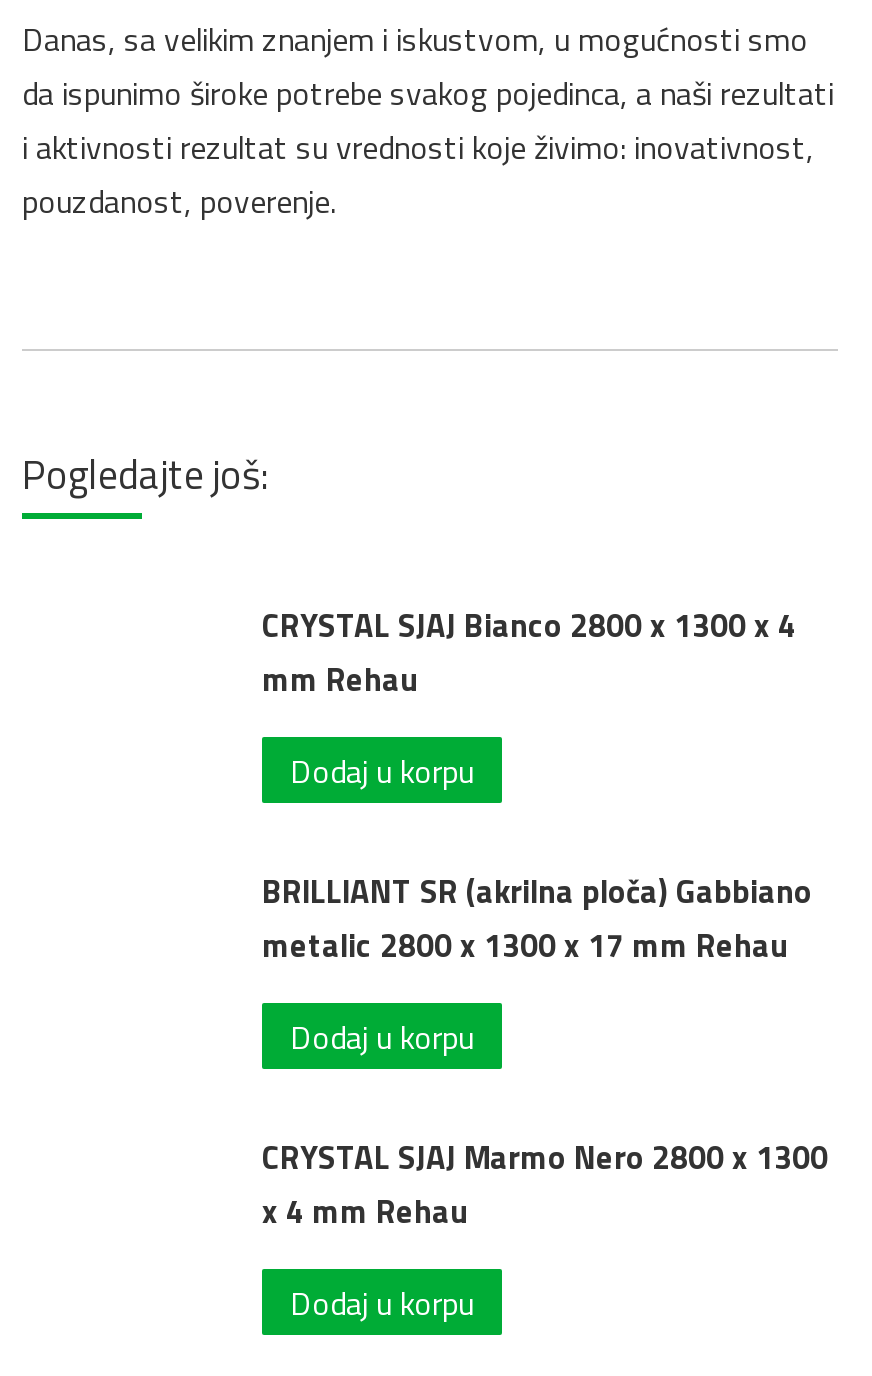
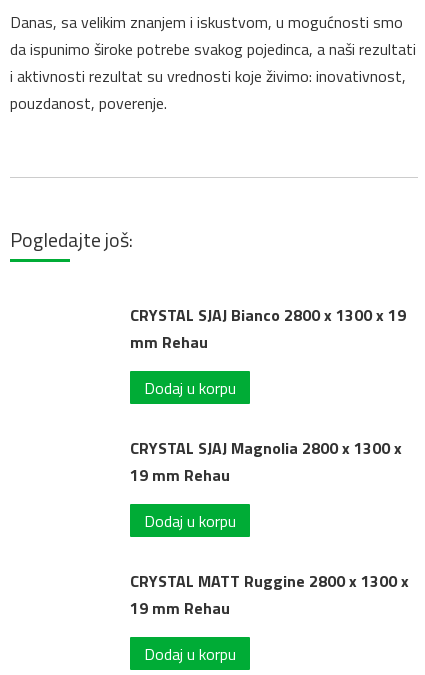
[262,601,796,649] CRYSTAL SJAJ Bianco 2800 x 1300 x 4 -> [130,303,406,327] CRYSTAL SJAJ Bianco 2800 x 1300 x 19
[262,867,812,969] BRILLIANT SR (akrilna ploča) Gabbiano | metalic 2800 x 1300 x 17 mm Rehau -> [130,436,402,487] CRYSTAL SJAJ Magnolia 2800 x 1300 x | 19 mm Rehau
[262,1133,828,1235] CRYSTAL SJAJ Marmo Nero 2800 x 1300 | x 4 mm Rehau -> [130,569,409,620] CRYSTAL MATT Ruggine 2800 x 1300 x | 19 mm Rehau

